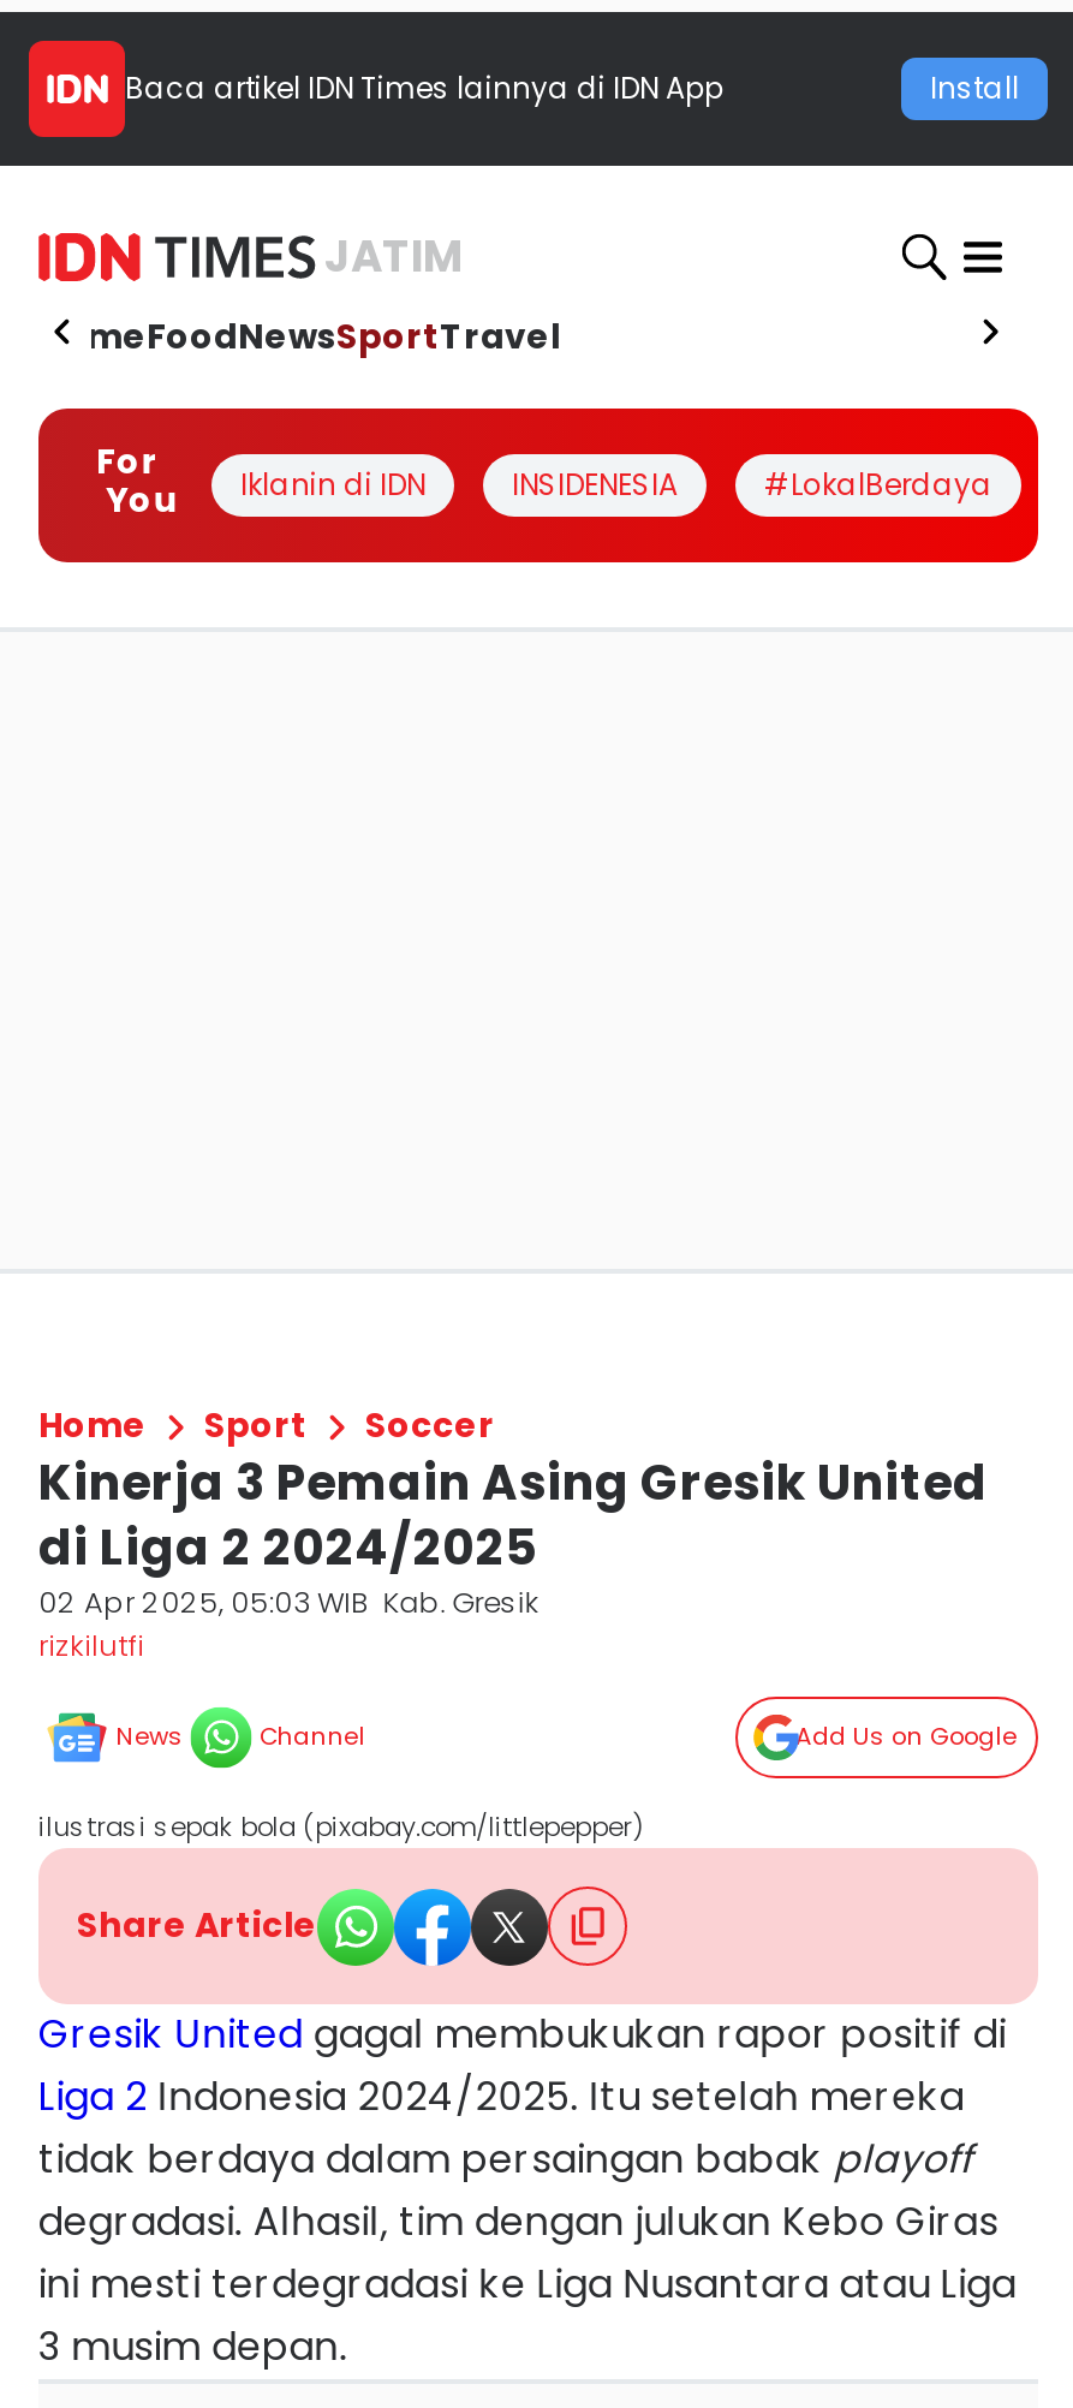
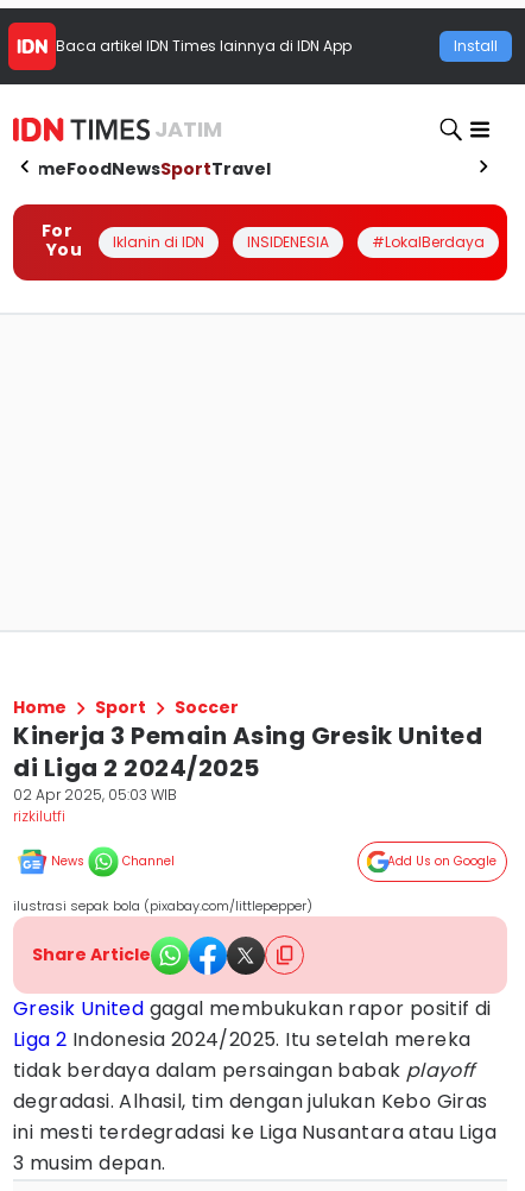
[38,1581,539,1622] 02 Apr 2025, 05:03 WIB Kab. Gresik -> [13,784,177,805] 02 Apr 2025, 05:03 WIB

